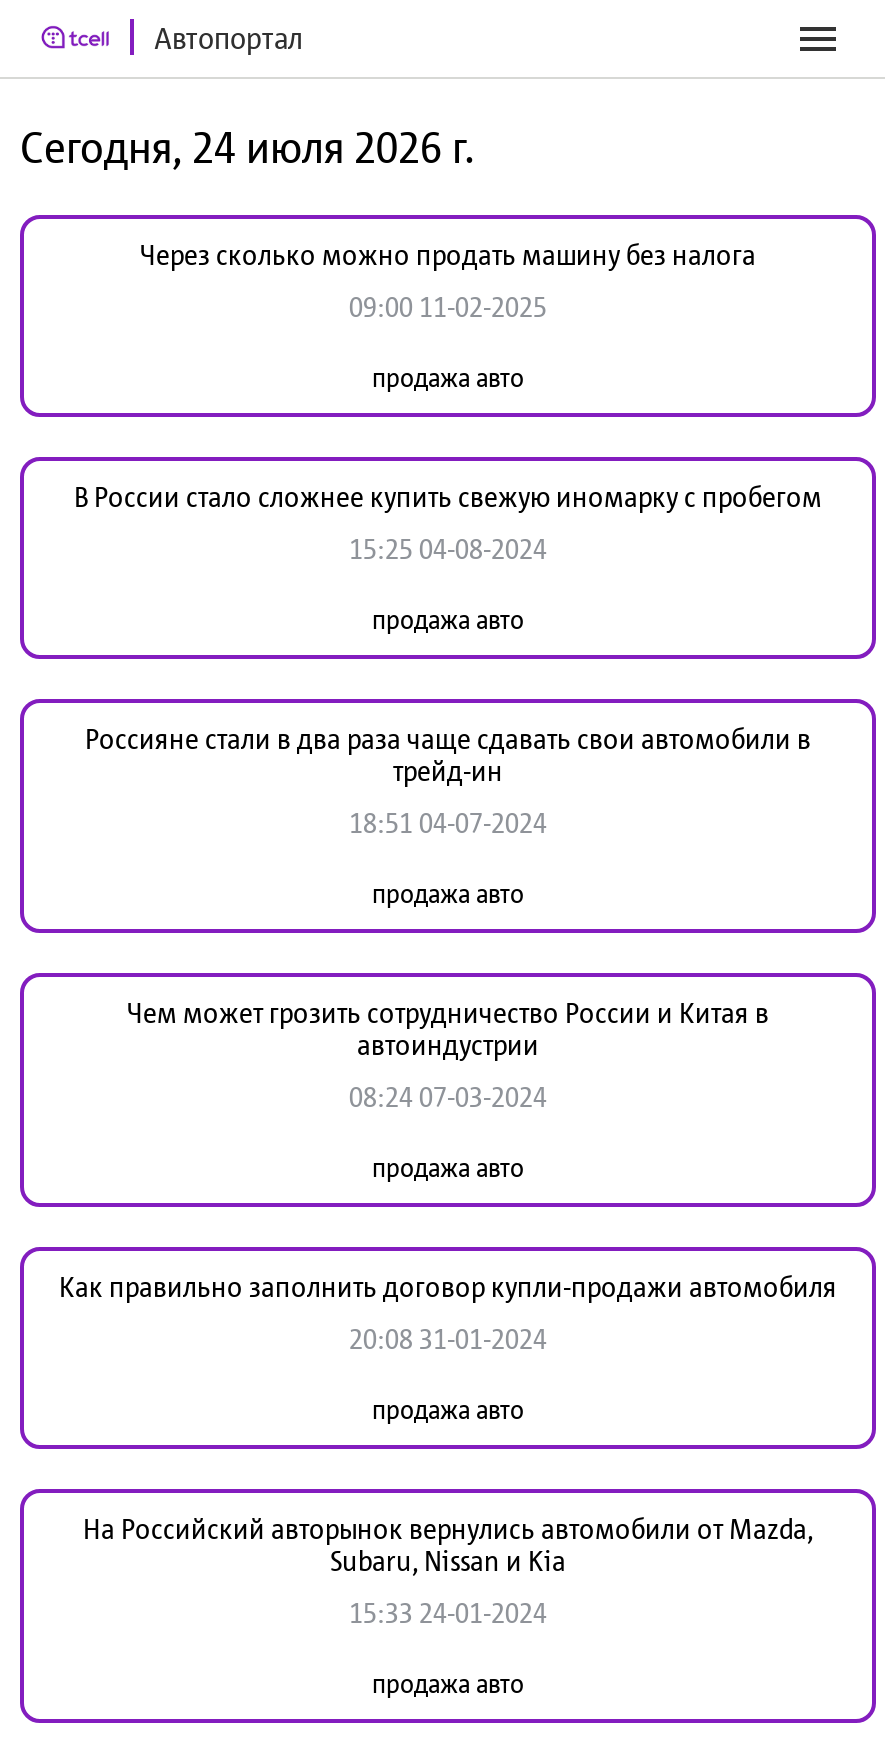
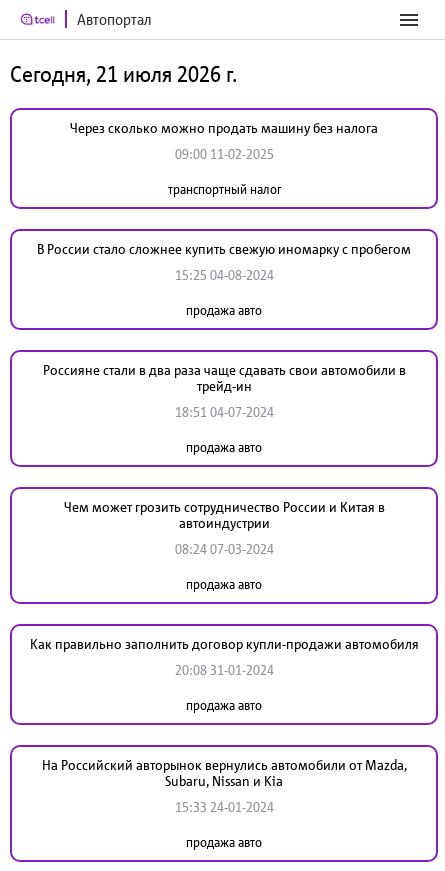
[20,119,474,173] Сегодня, 24 июля 2026 г. -> [10,60,237,87] Сегодня, 21 июля 2026 г.
[372,361,524,393] продажа авто -> [167,181,280,197] транспортный налог

